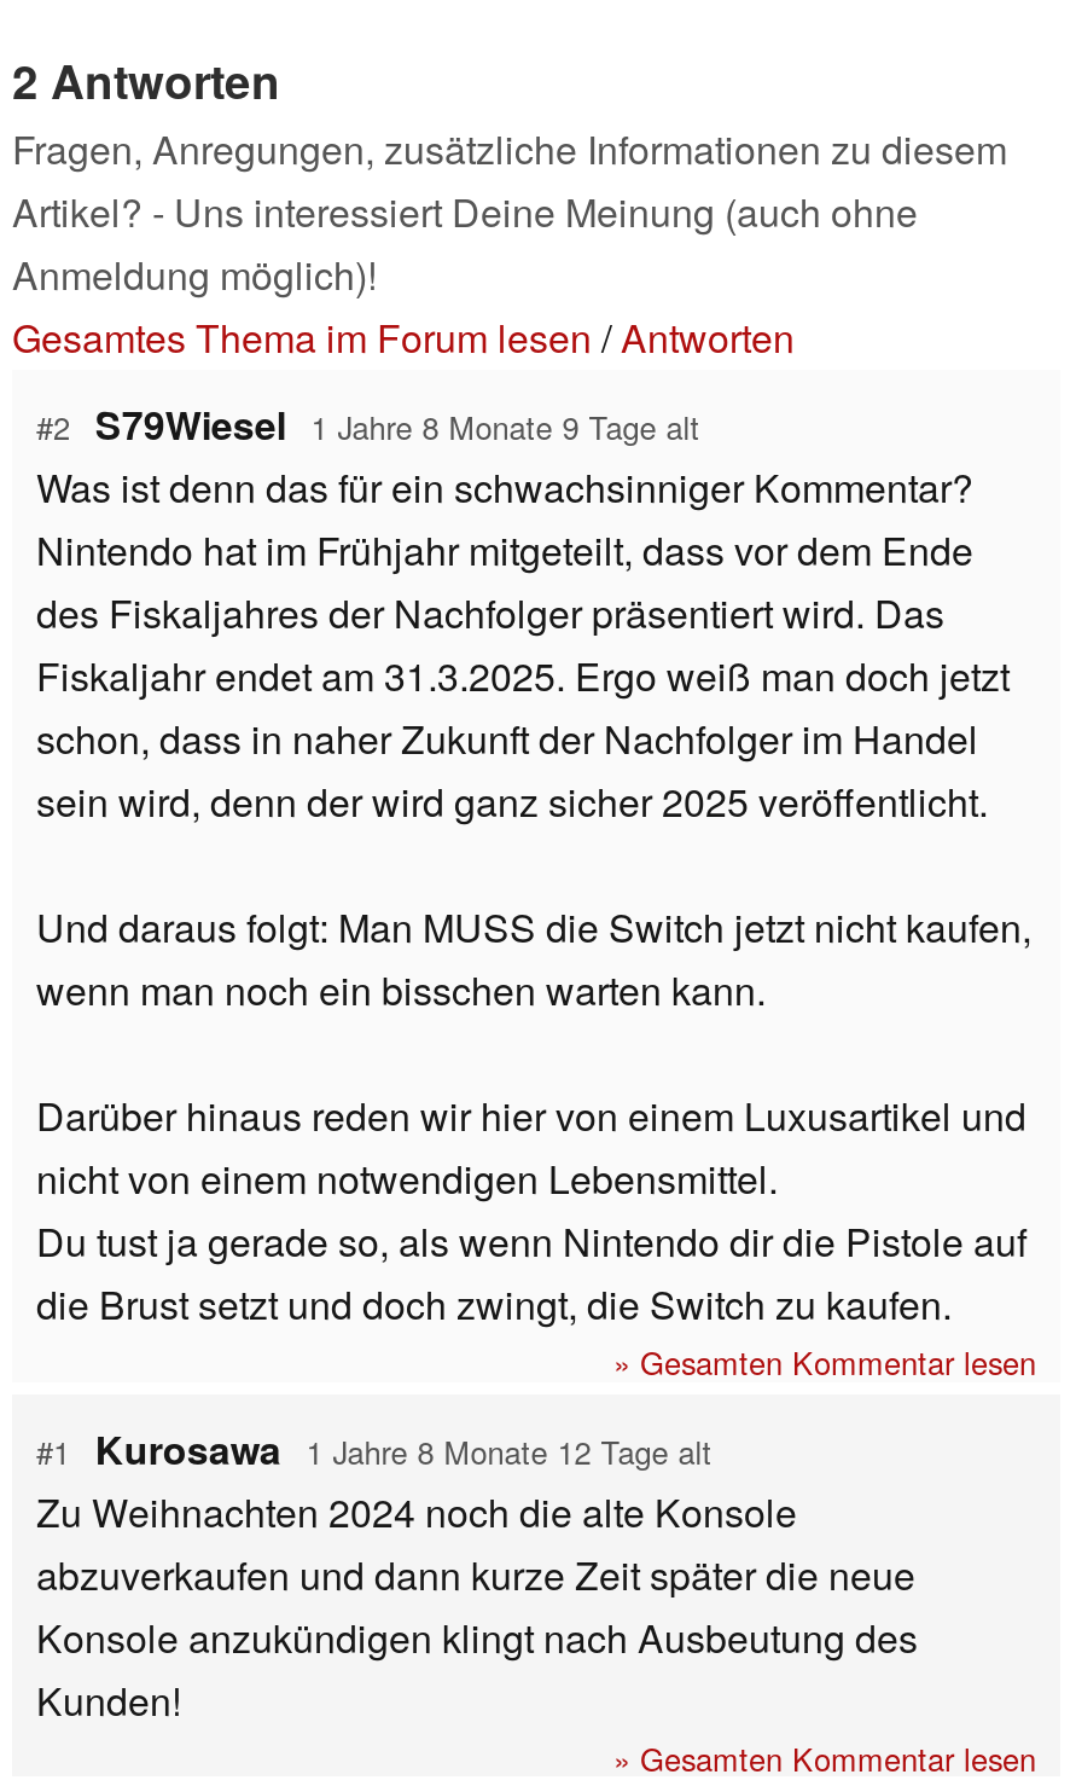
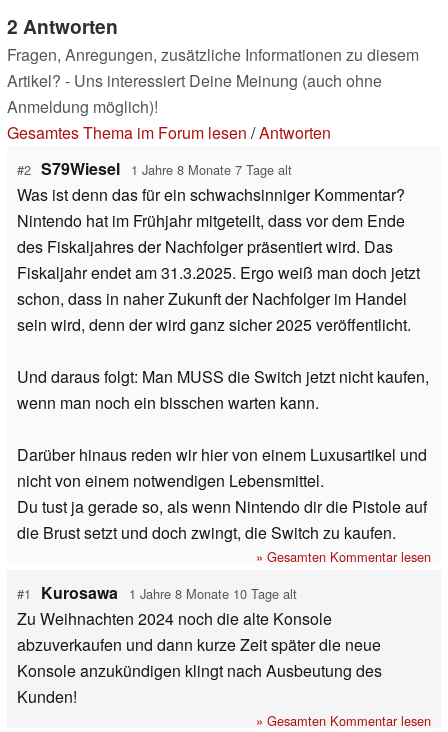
[36,397,700,453] #2 S79Wiesel 1 Jahre 8 Monate 9 Tage alt -> [17,157,292,180] #2 S79Wiesel 1 Jahre 8 Monate 7 Tage alt
[36,1420,712,1476] #1 Kurosawa 1 Jahre 8 Monate 12 Tage alt -> [17,581,297,604] #1 Kurosawa 1 Jahre 8 Monate 10 Tage alt

